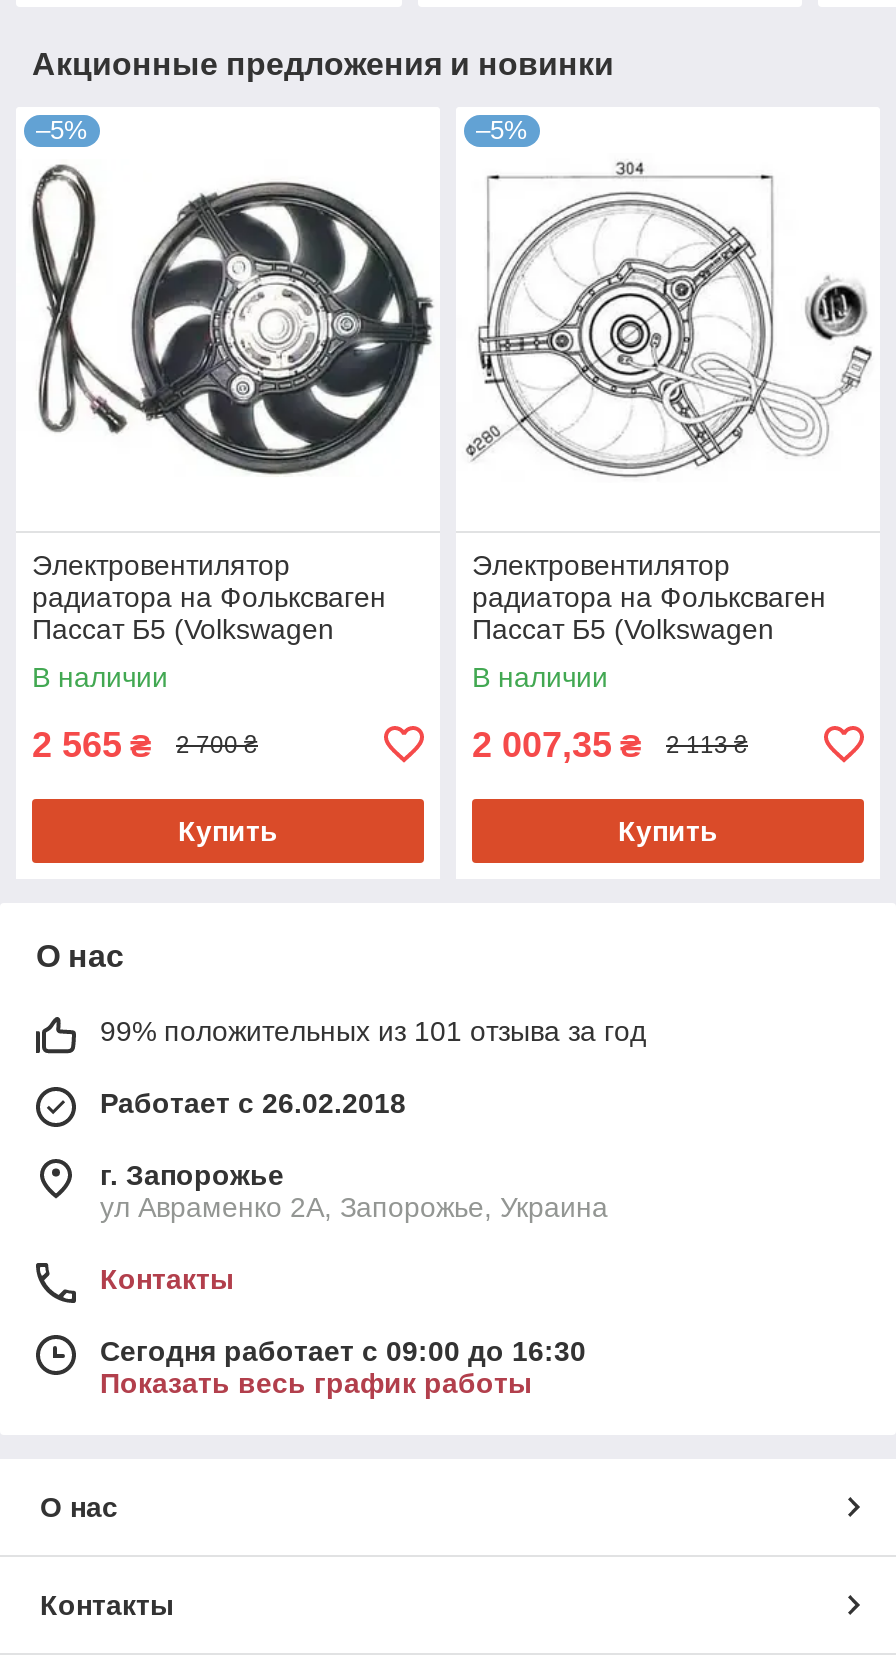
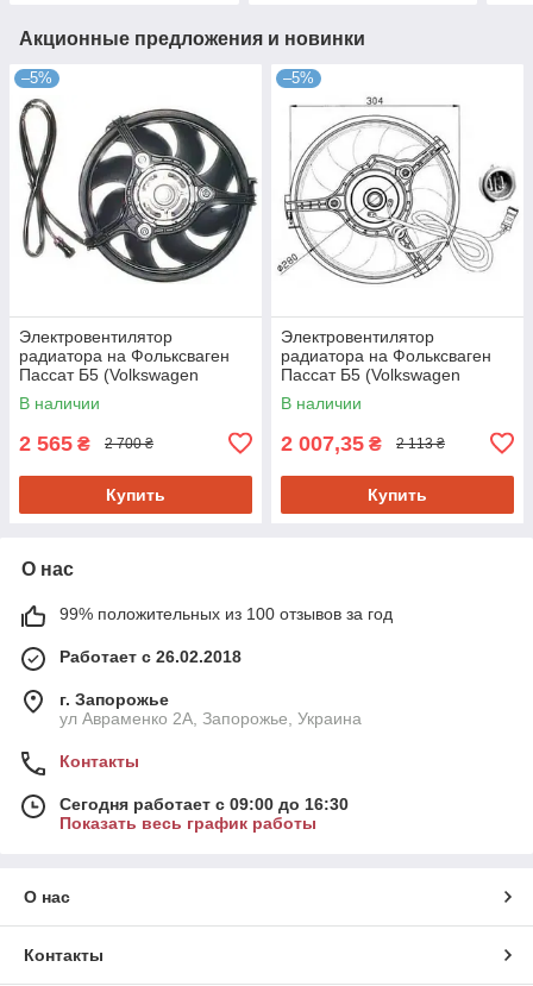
[100,1014,646,1046] 99% положительных из 101 отзыва за год -> [59,604,393,623] 99% положительных из 100 отзывов за год

